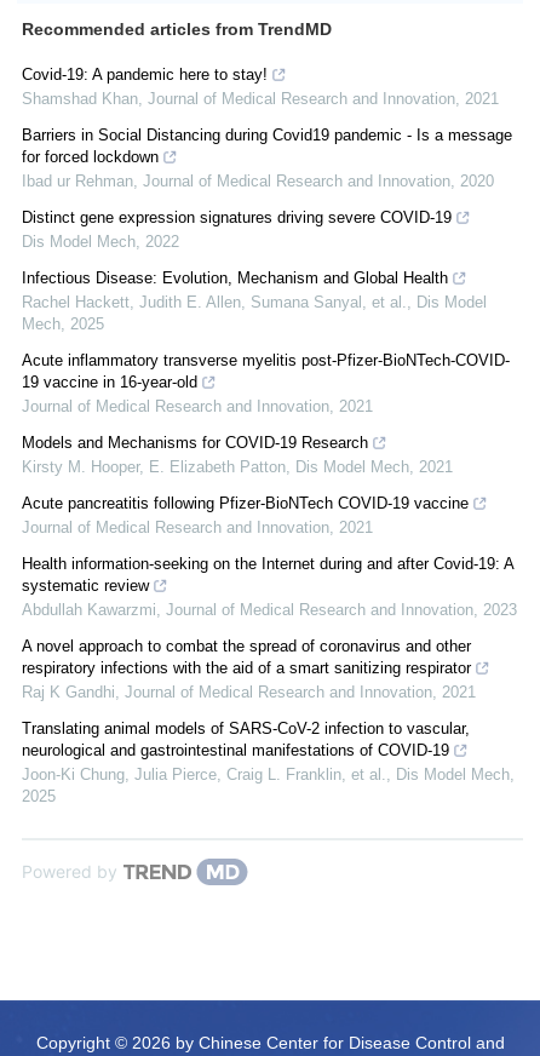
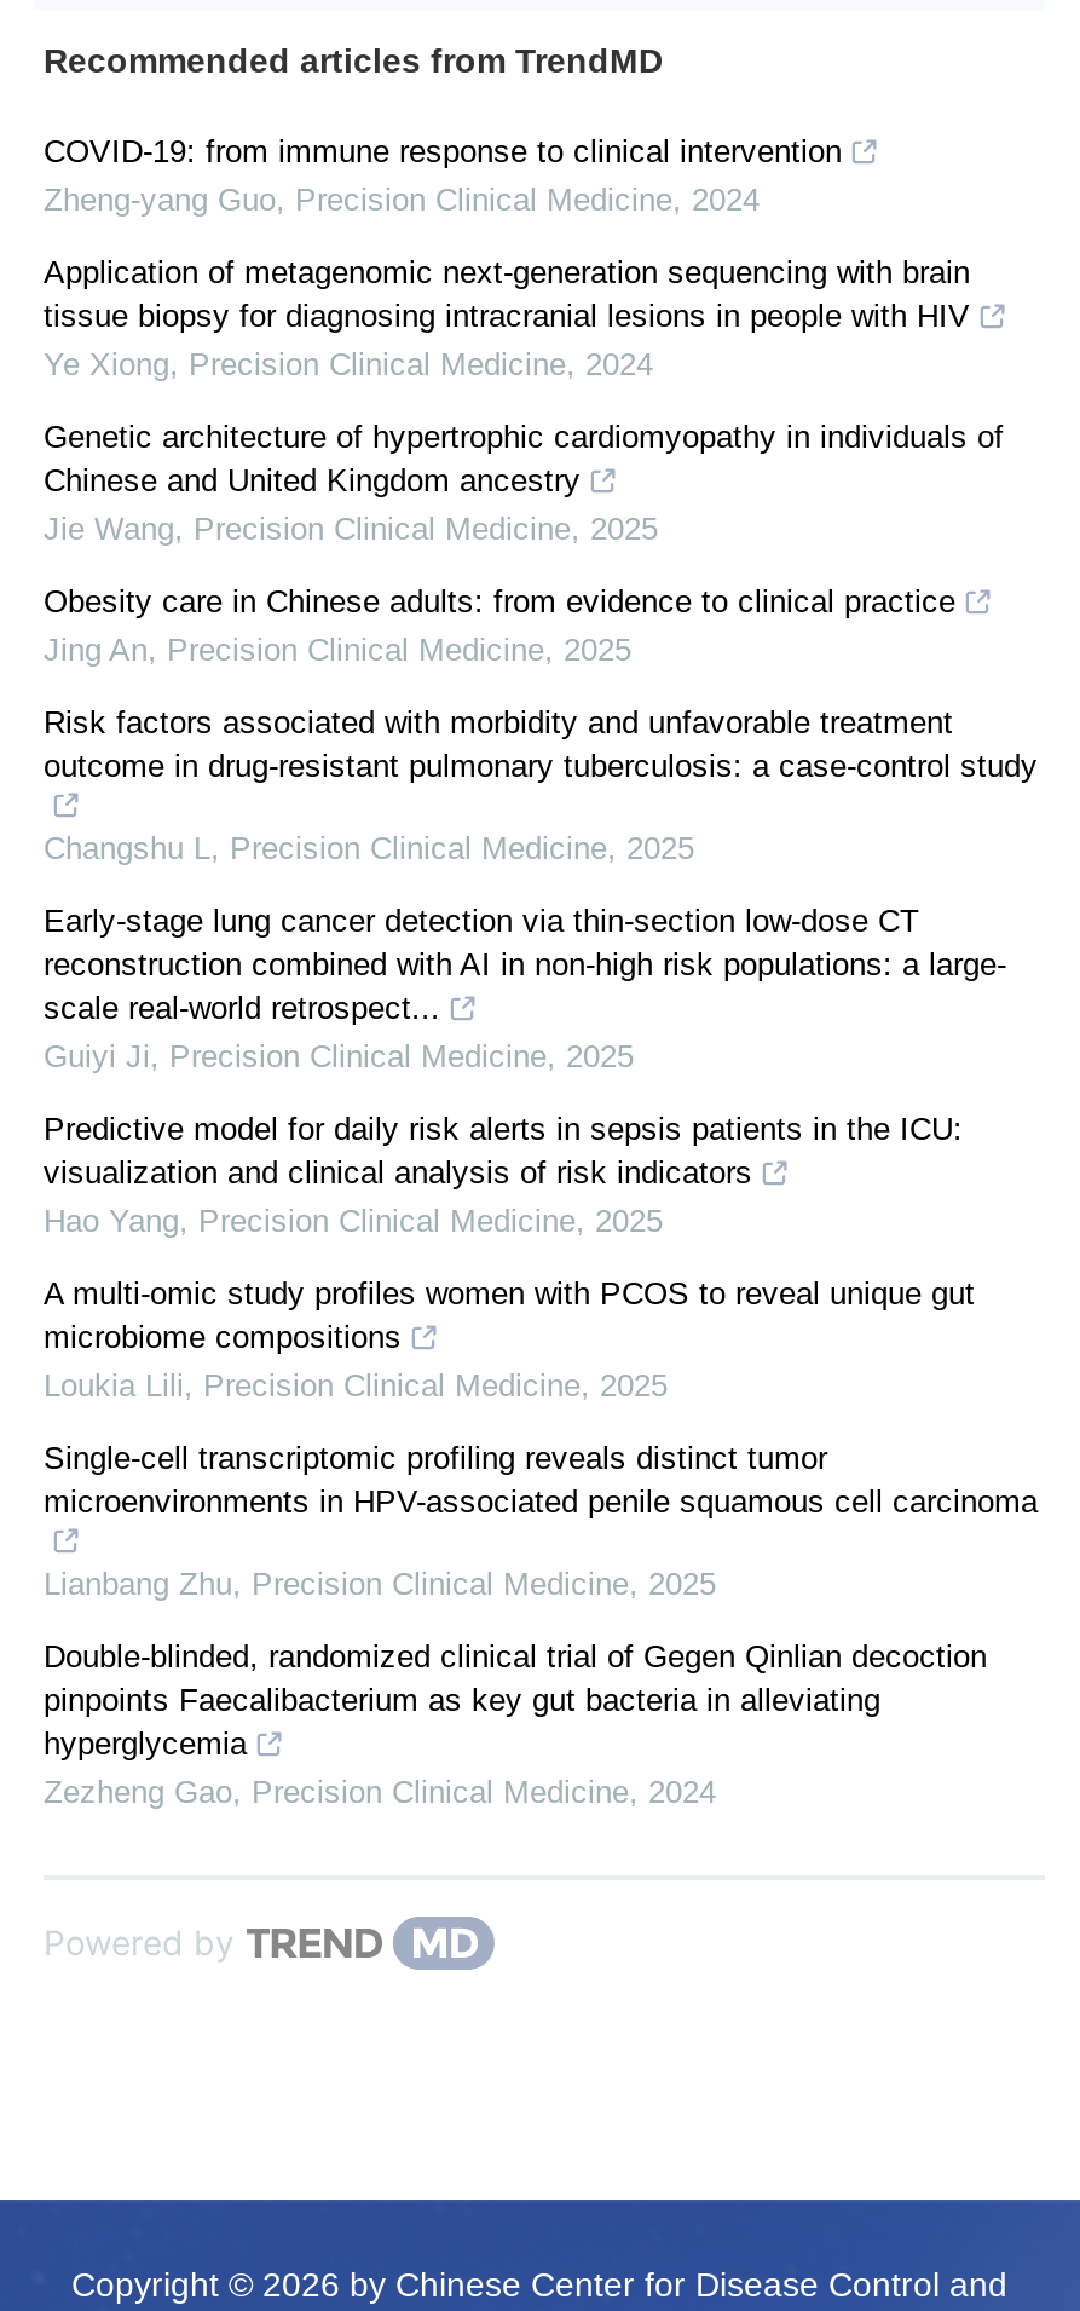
[22,65,517,805] Covid-19: A pandemic here to stay! | Shamshad Khan, Journal of Medical Research and Innovation, 2021 | Barriers in Social Distancing during Covid19 pandemic - Is a message | for forced lockdown | Ibad ur Rehman, Journal of Medical Research and Innovation, 2020 | Distinct gene expression signatures driving severe COVID-19 | Dis Model Mech, 2022 | Infectious Disease: Evolution, Mechanism and Global Health | Rachel Hackett, Judith E. Allen, Sumana Sanyal, et al., Dis Model | Mech, 2025 | Acute inflammatory transverse myelitis post-Pfizer-BioNTech-COVID- | 19 vaccine in 16-year-old | Journal of Medical Research and Innovation, 2021 | Models and Mechanisms for COVID-19 Research | Kirsty M. Hooper, E. Elizabeth Patton, Dis Model Mech, 2021 | Acute pancreatitis following Pfizer-BioNTech COVID-19 vaccine | Journal of Medical Research and Innovation, 2021 | Health information-seeking on the Internet during and after Covid-19: A | systematic review | Abdullah Kawarzmi, Journal of Medical Research and Innovation, 2023 | A novel approach to combat the spread of coronavirus and other | respiratory infections with the aid of a smart sanitizing respirator | Raj K Gandhi, Journal of Medical Research and Innovation, 2021 | Translating animal models of SARS-CoV-2 infection to vascular, | neurological and gastrointestinal manifestations of COVID-19 | Joon‐Ki Chung, Julia Pierce, Craig L. Franklin, et al., Dis Model Mech, | 2025 -> [44,133,1038,1810] COVID-19: from immune response to clinical intervention | Zheng-yang Guo, Precision Clinical Medicine, 2024 | Application of metagenomic next-generation sequencing with brain | tissue biopsy for diagnosing intracranial lesions in people with HIV | Ye Xiong, Precision Clinical Medicine, 2024 | Genetic architecture of hypertrophic cardiomyopathy in individuals of | Chinese and United Kingdom ancestry | Jie Wang, Precision Clinical Medicine, 2025 | Obesity care in Chinese adults: from evidence to clinical practice | Jing An, Precision Clinical Medicine, 2025 | Risk factors associated with morbidity and unfavorable treatment | outcome in drug-resistant pulmonary tuberculosis: a case-control study | Changshu L, Precision Clinical Medicine, 2025 | Early-stage lung cancer detection via thin-section low-dose CT | reconstruction combined with AI in non-high risk populations: a large- | scale real-world retrospect... | Guiyi Ji, Precision Clinical Medicine, 2025 | Predictive model for daily risk alerts in sepsis patients in the ICU: | visualization and clinical analysis of risk indicators | Hao Yang, Precision Clinical Medicine, 2025 | A multi-omic study profiles women with PCOS to reveal unique gut | microbiome compositions | Loukia Lili, Precision Clinical Medicine, 2025 | Single-cell transcriptomic profiling reveals distinct tumor | microenvironments in HPV-associated penile squamous cell carcinoma | Lianbang Zhu, Precision Clinical Medicine, 2025 | Double-blinded, randomized clinical trial of Gegen Qinlian decoction | pinpoints Faecalibacterium as key gut bacteria in alleviating | hyperglycemia | Zezheng Gao, Precision Clinical Medicine, 2024

